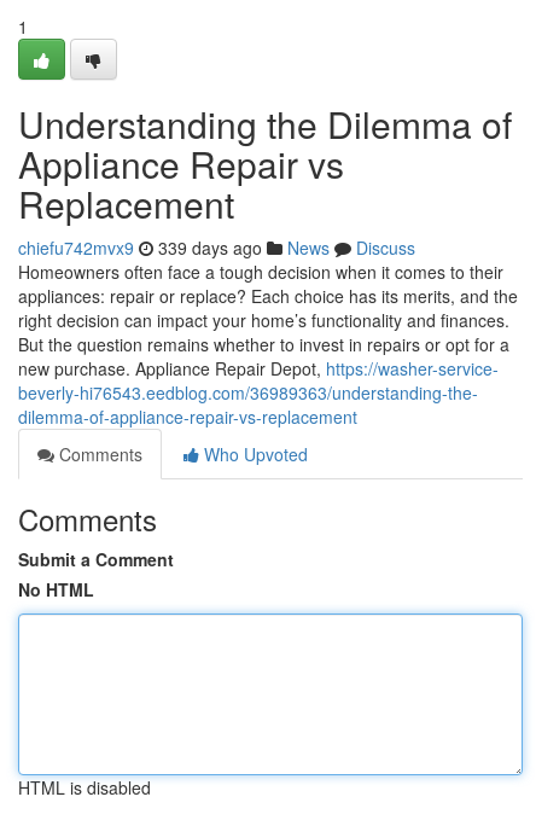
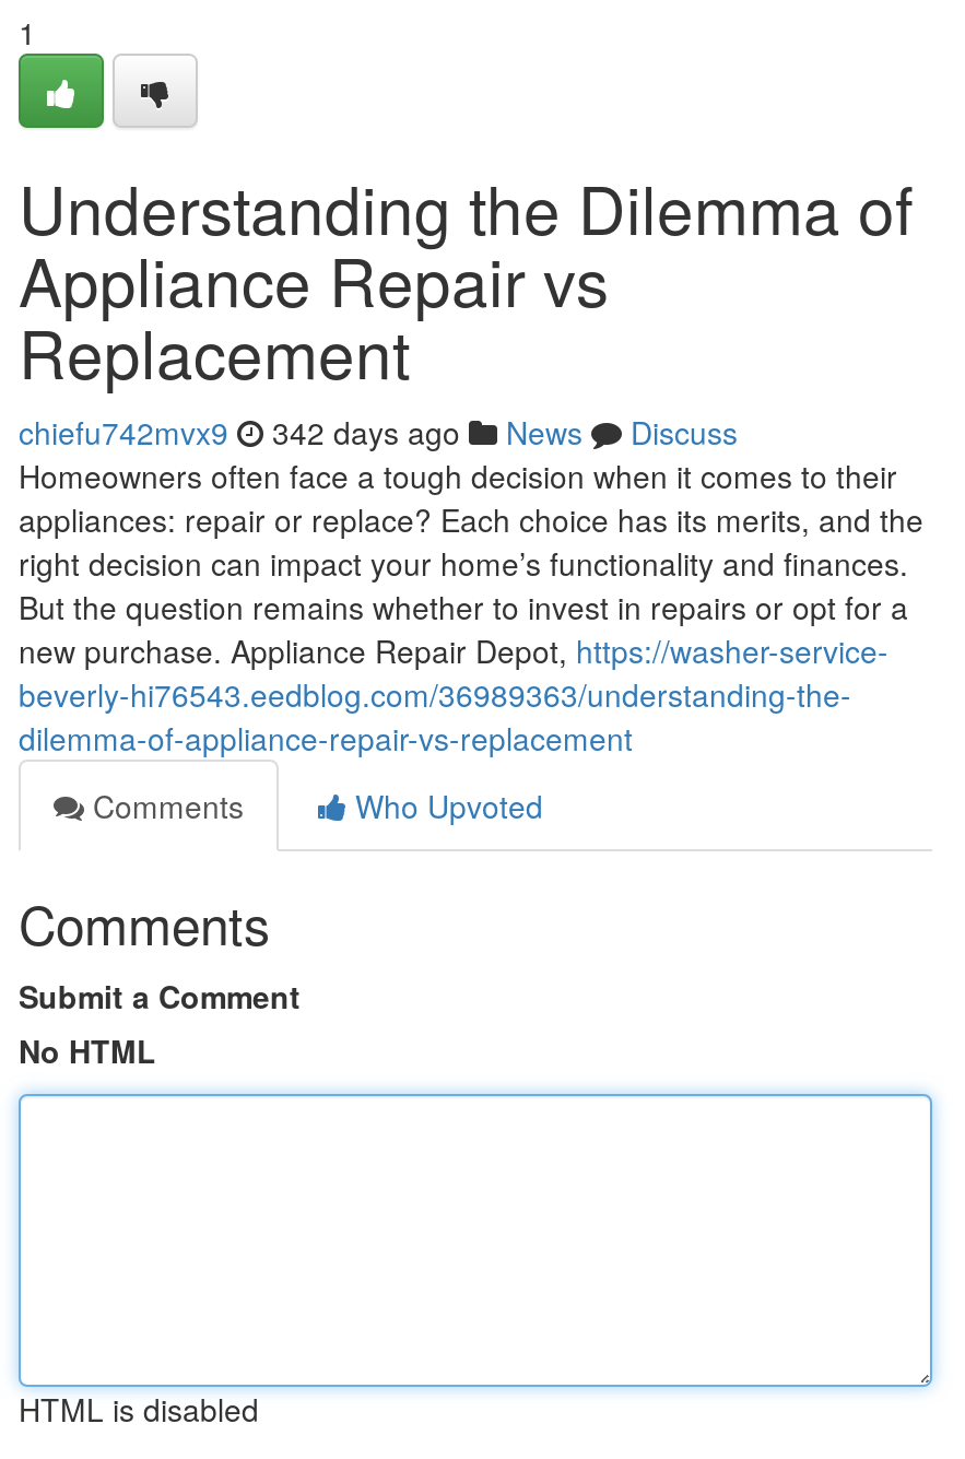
[18,235,415,260] chiefu742mvx9 339 days ago News Discuss -> [19,410,738,454] chiefu742mvx9 342 days ago News Discuss

